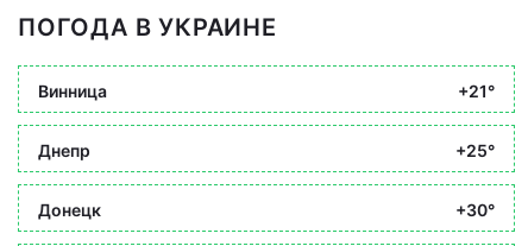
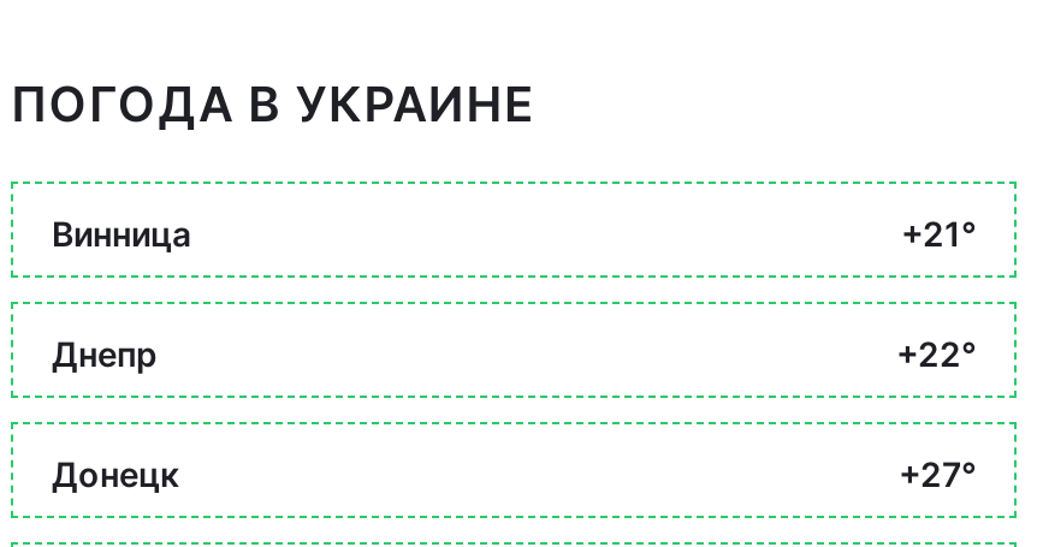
[455,140,495,160] +25° -> [896,332,976,373] +22°
[455,199,495,219] +30° -> [899,452,976,493] +27°

